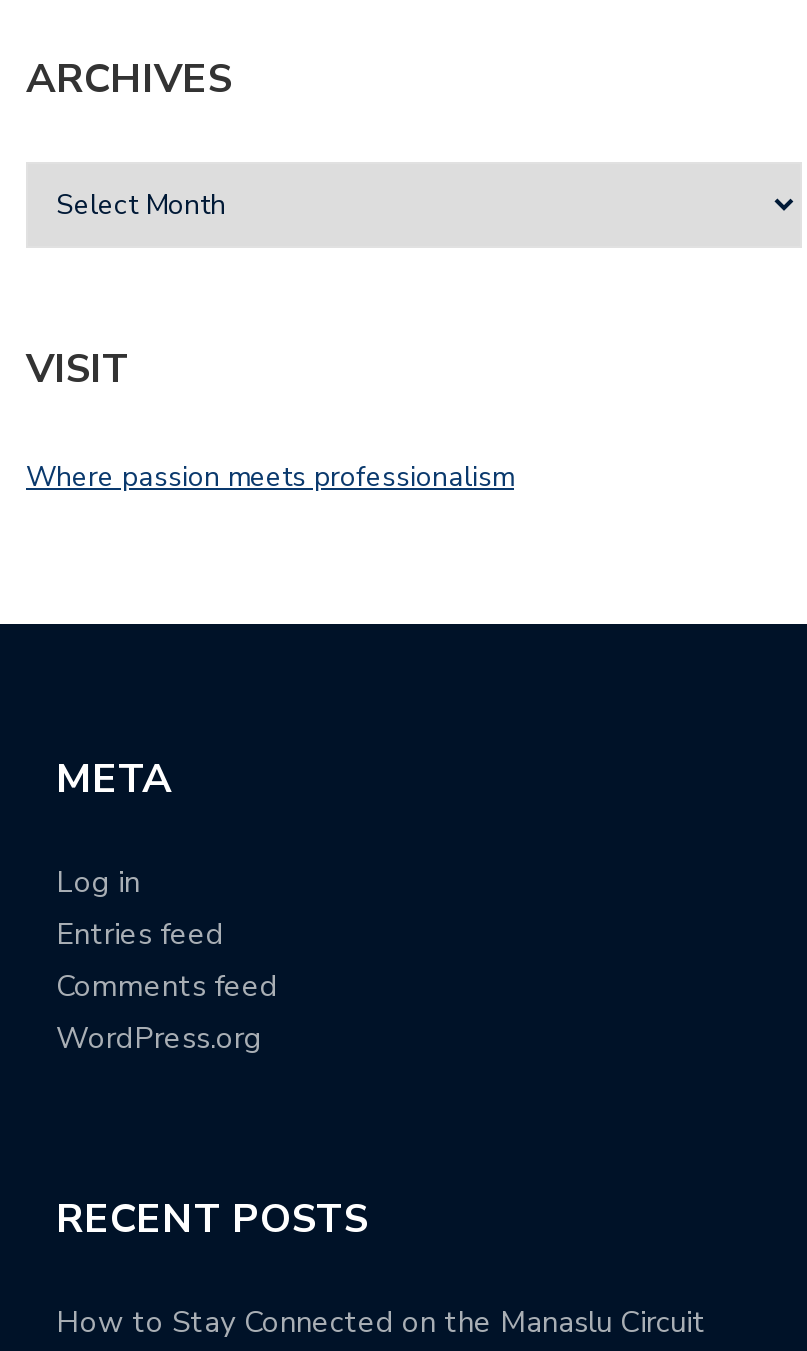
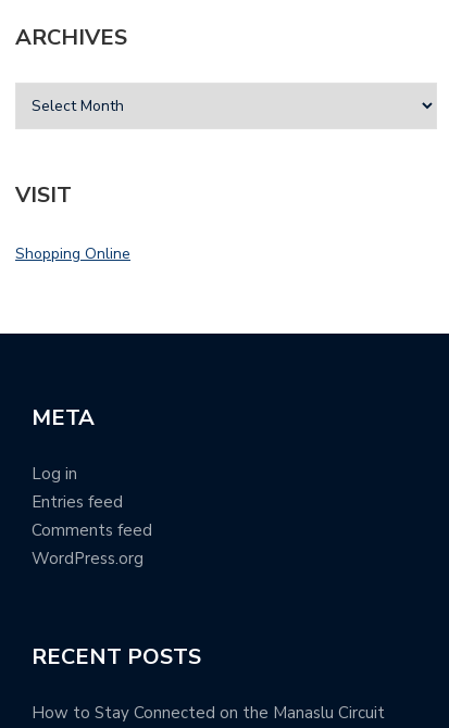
[26,459,514,497] Where passion meets professionalism -> [15,243,130,264] Shopping Online

